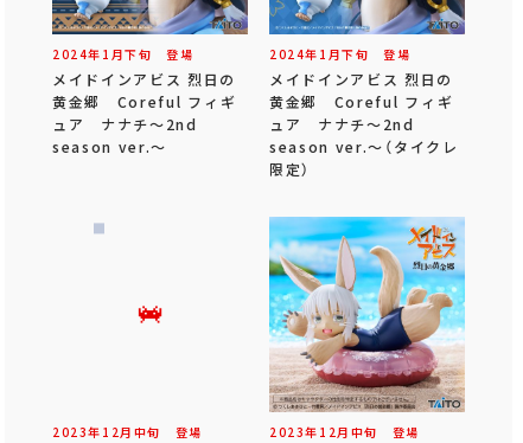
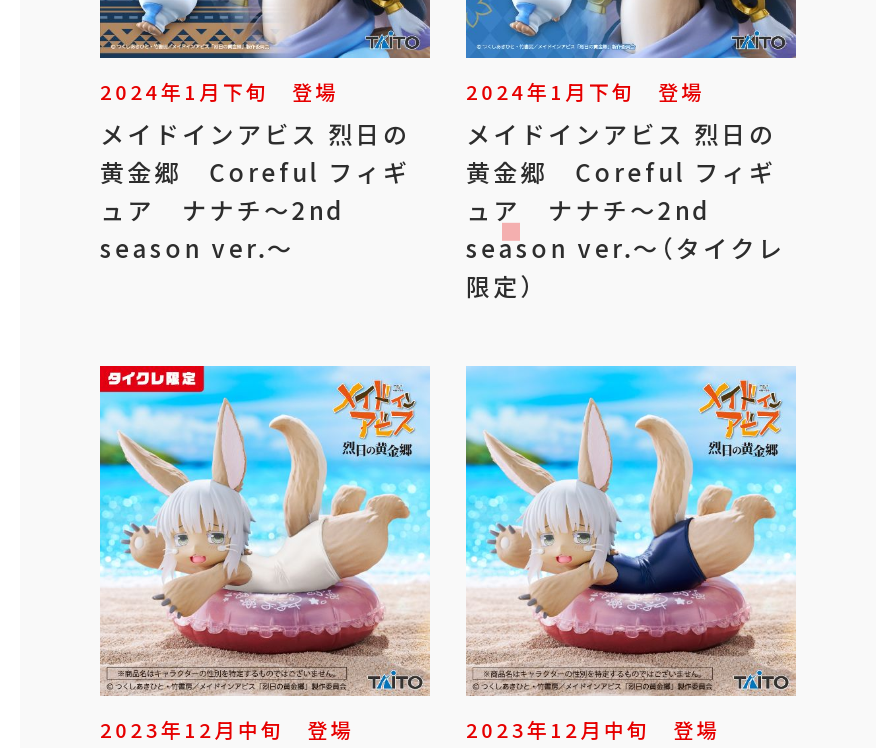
none -> [98,364,432,698] [image]

